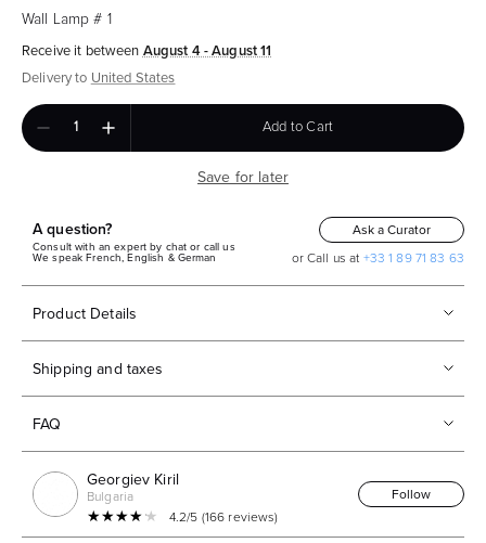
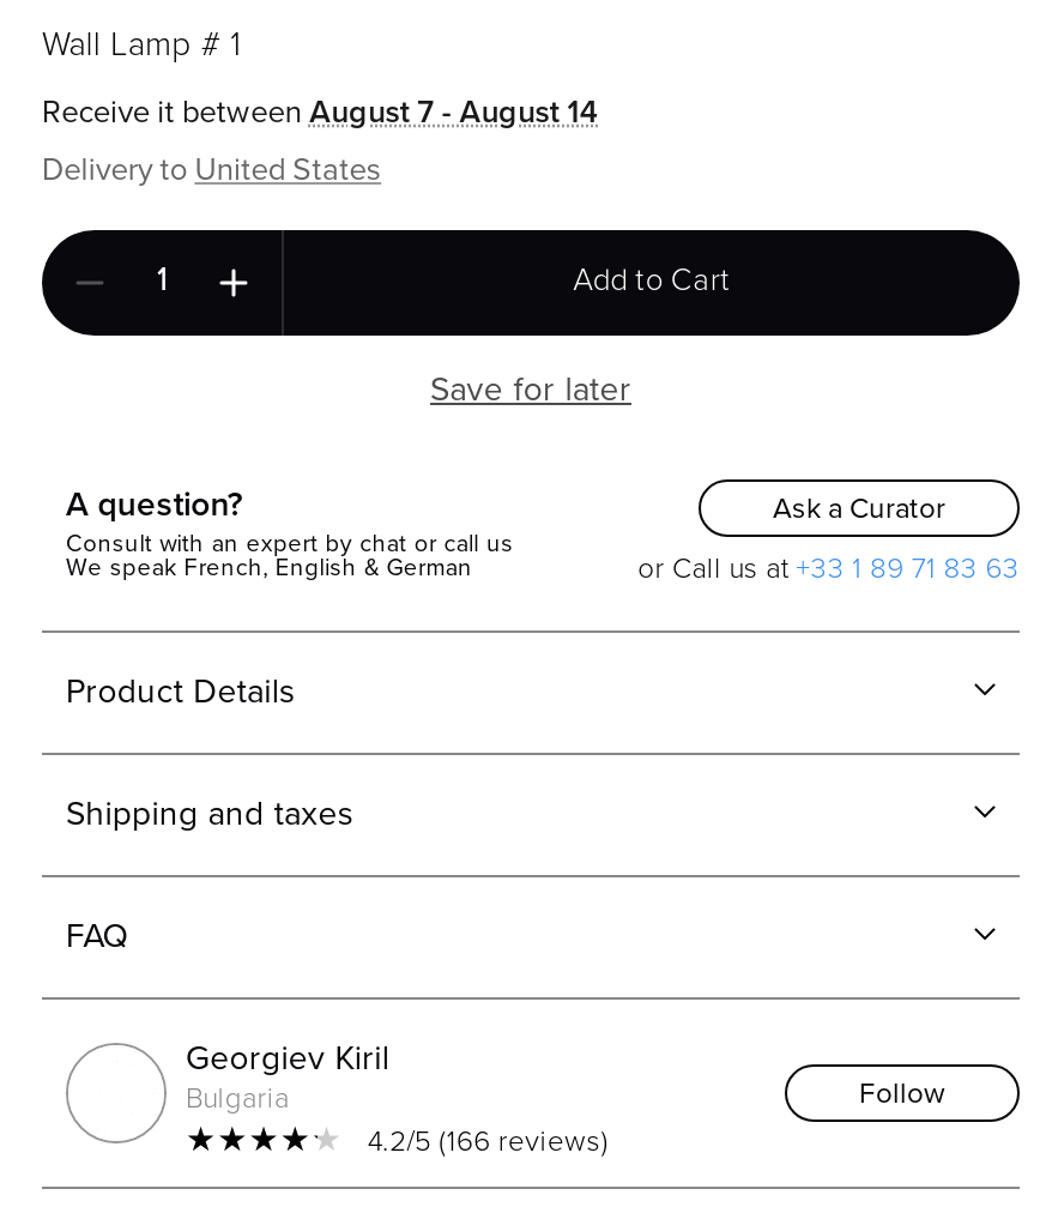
[22,40,272,60] Receive it between August 4 - August 11 -> [42,88,599,134] Receive it between August 7 - August 14

